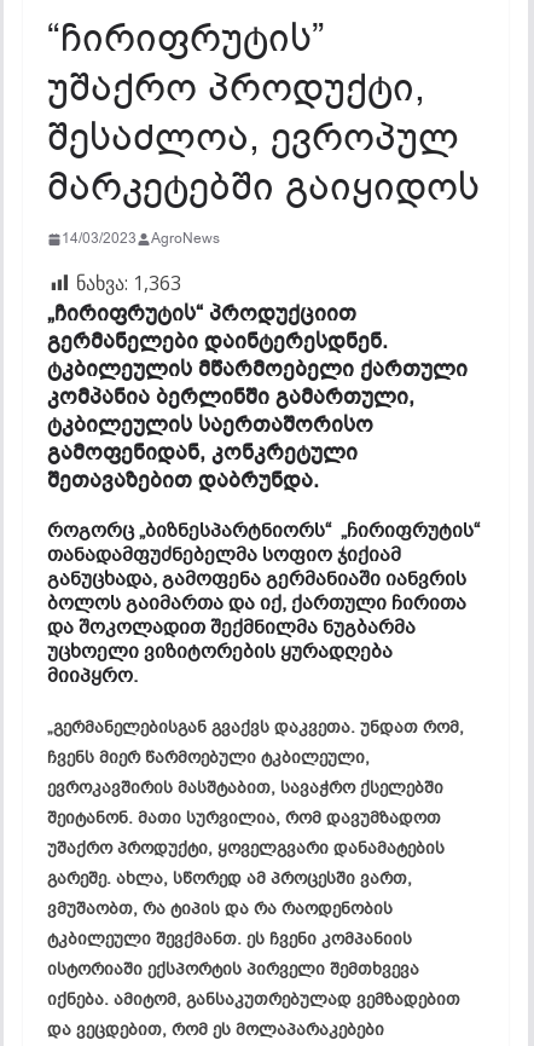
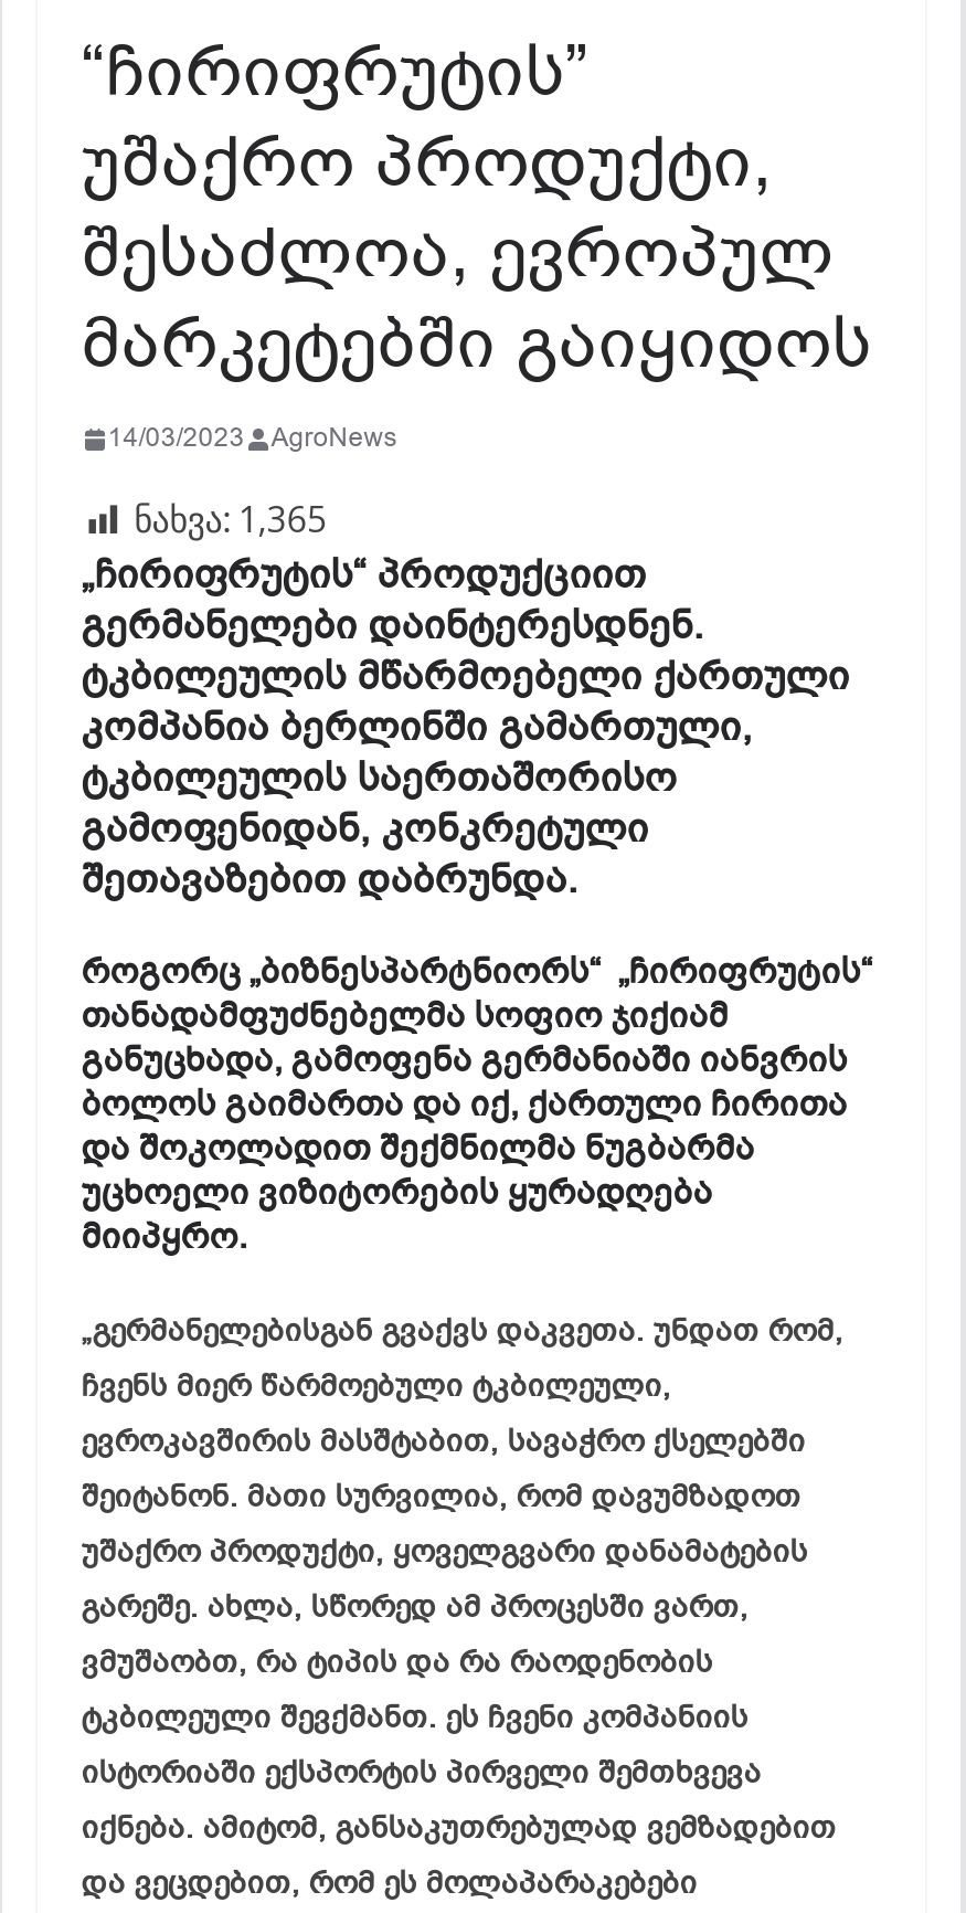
[76,270,181,297] ნახვა: 1,363 -> [134,496,326,544] ნახვა: 1,365

